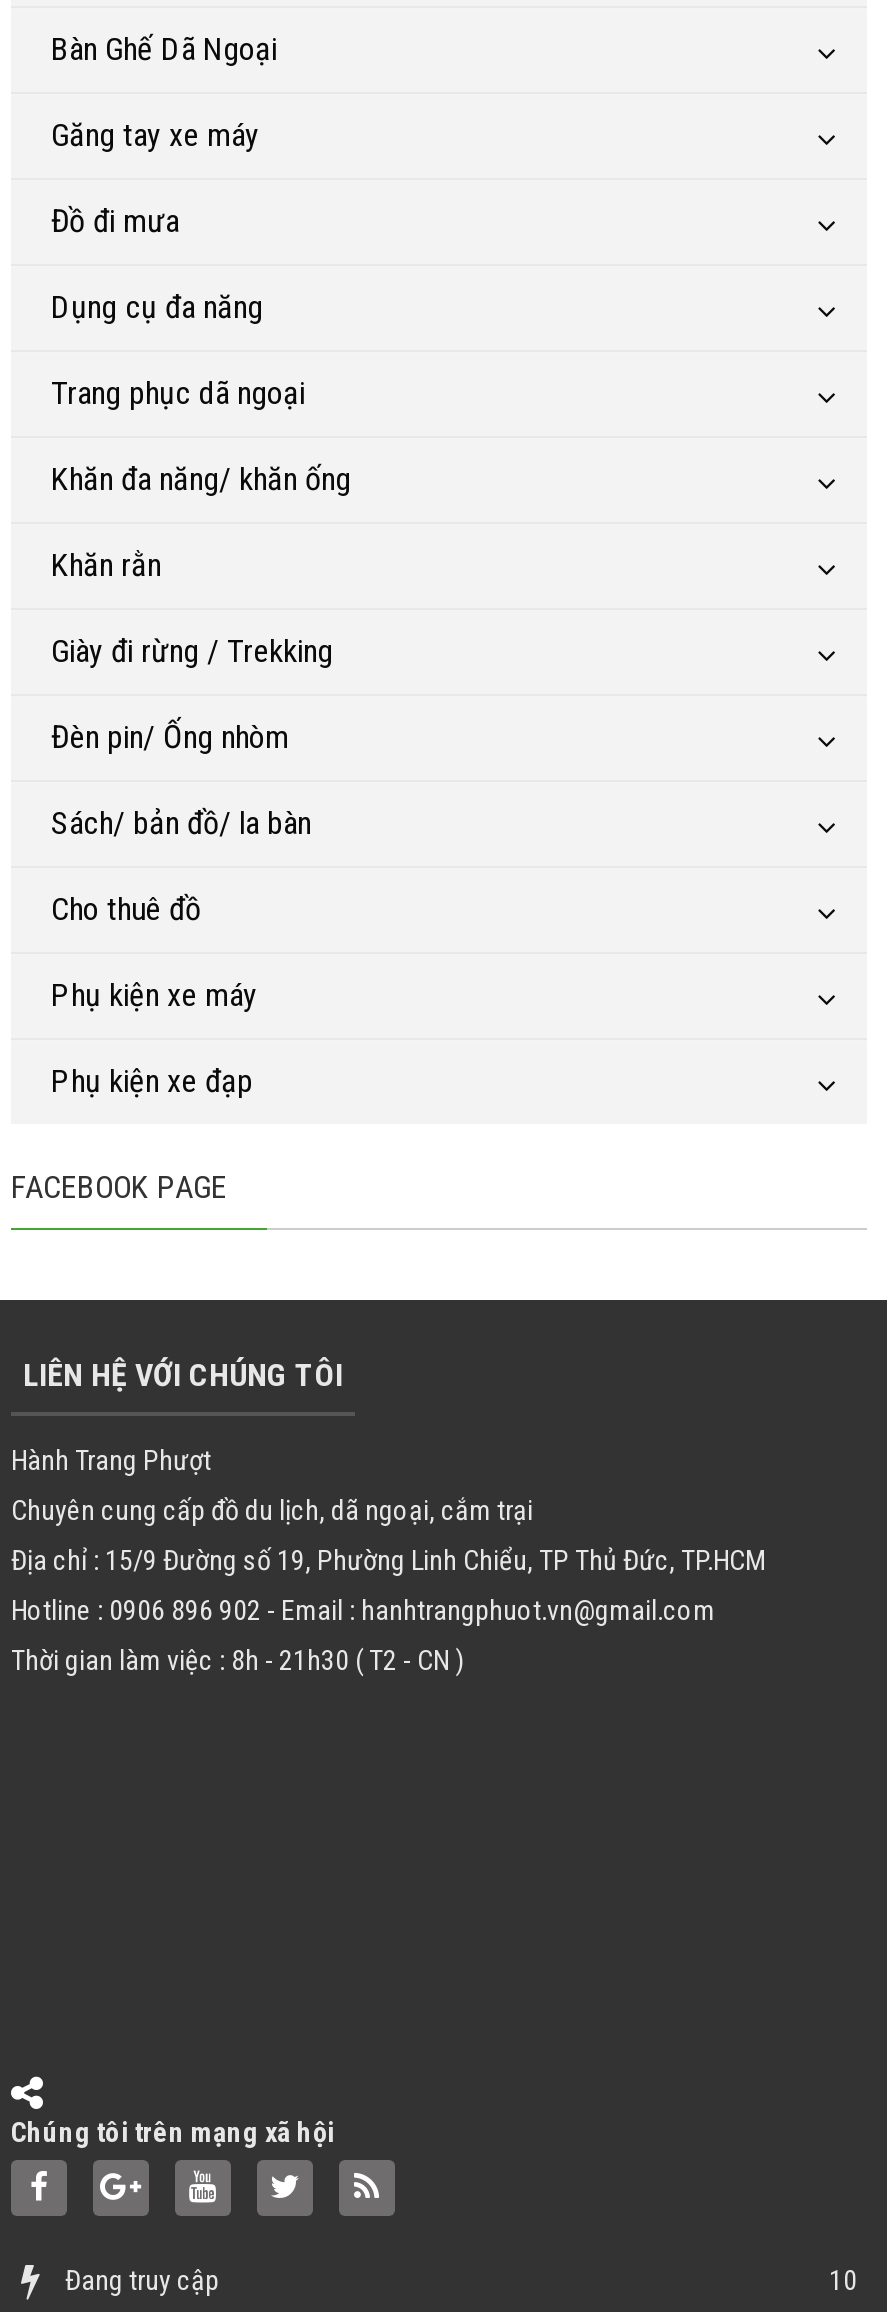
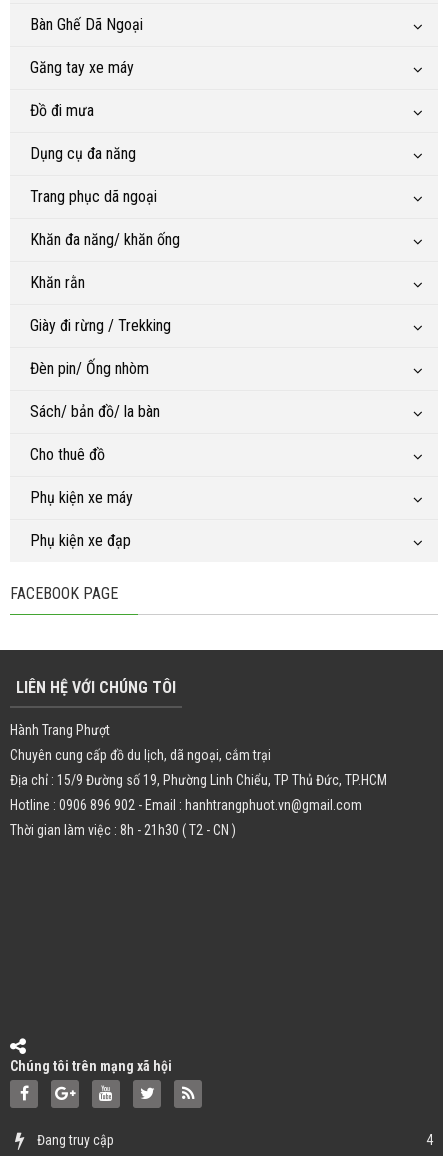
[829,2264,857,2296] 10 -> [426,1132,433,1148] 4

